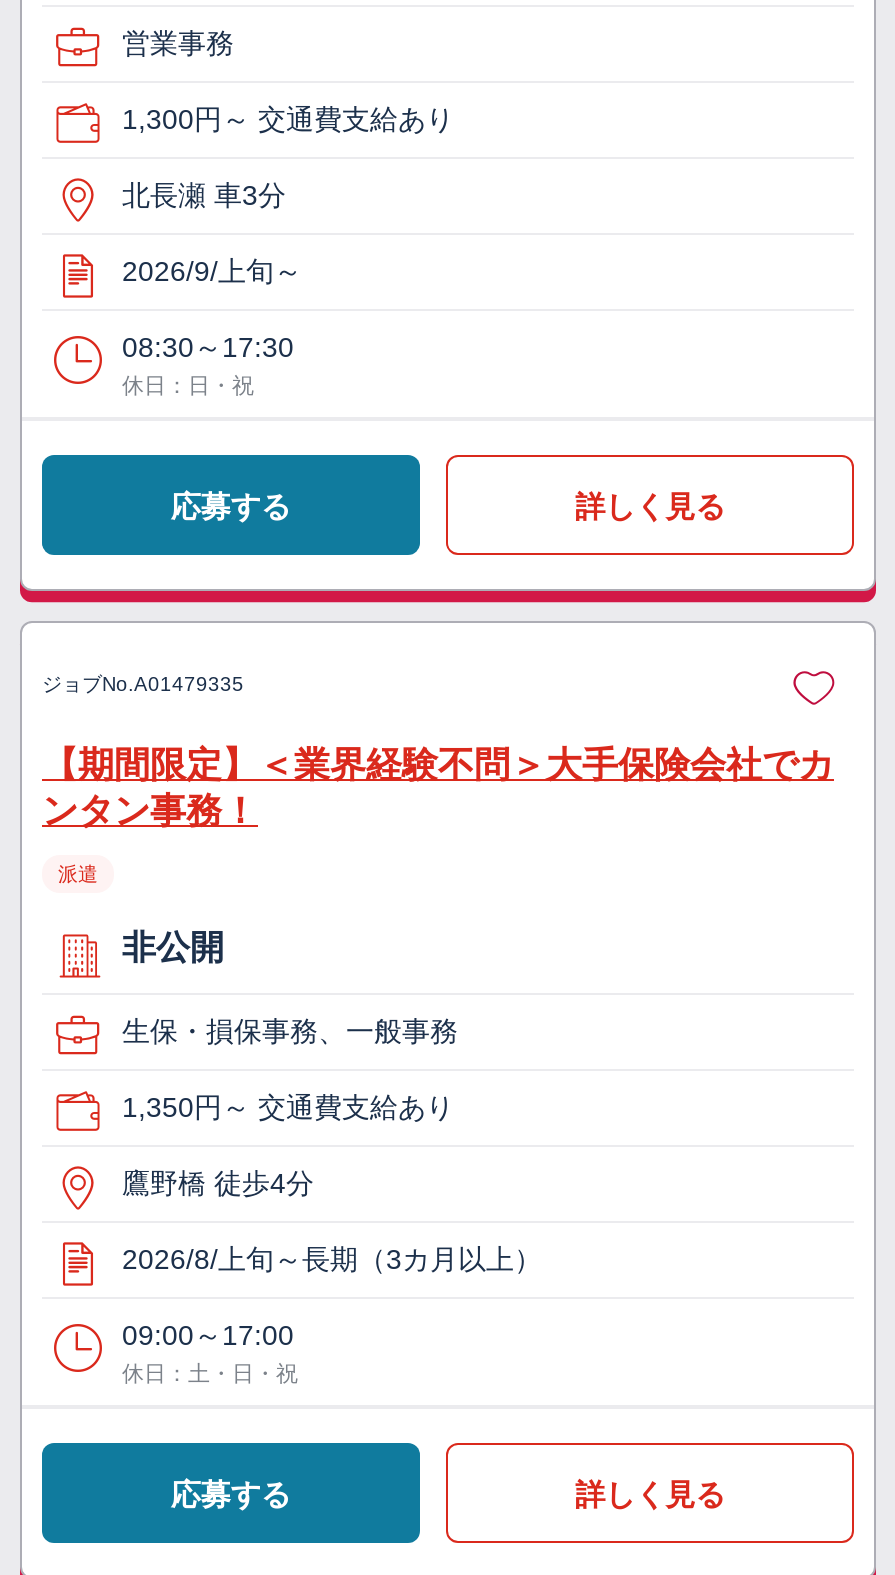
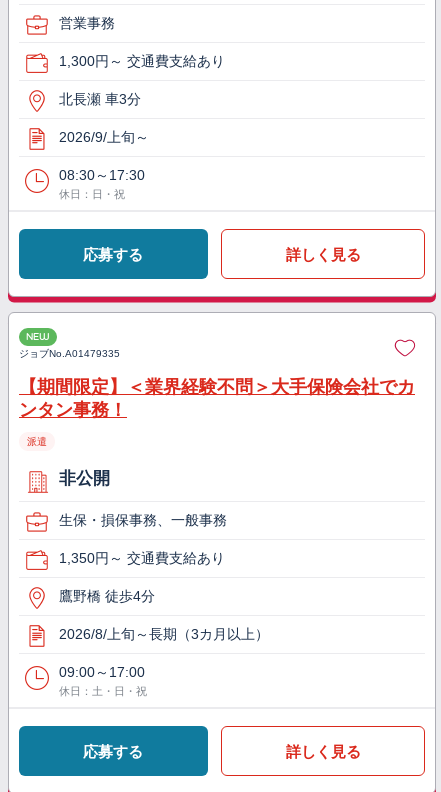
none -> [26,330,50,343] NEW

